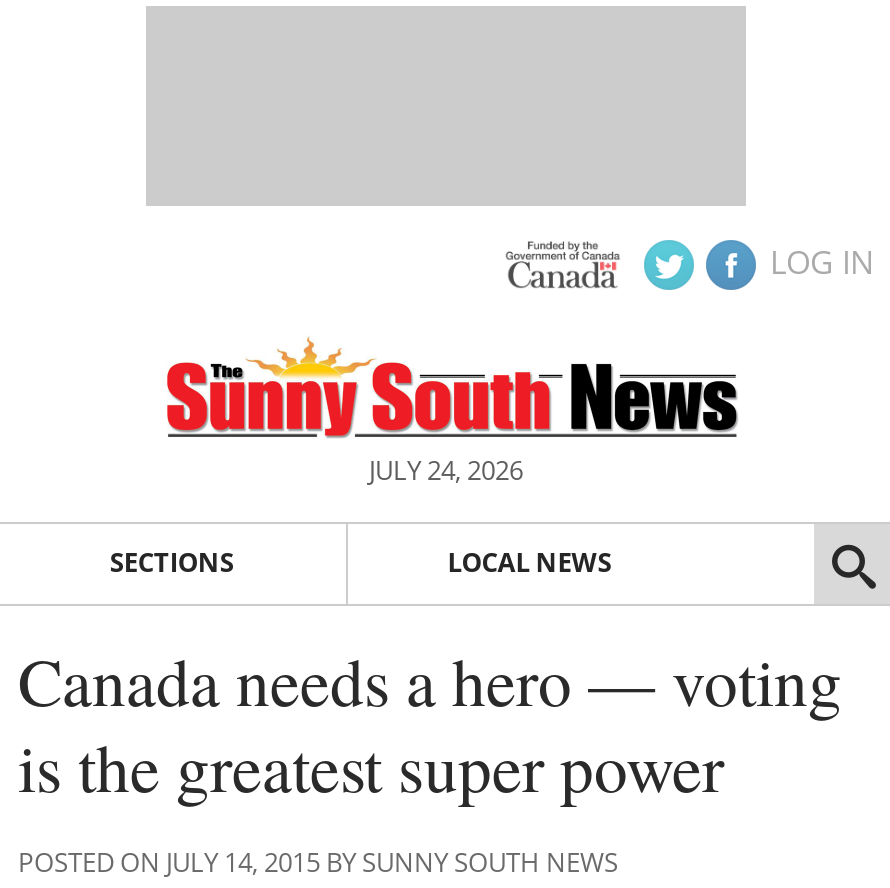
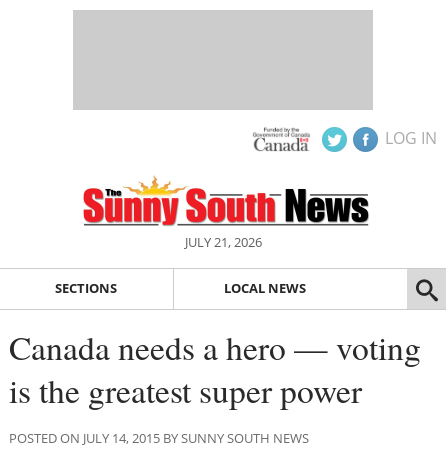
[369,452,523,488] JULY 24, 2026 -> [184,233,261,251] JULY 21, 2026

